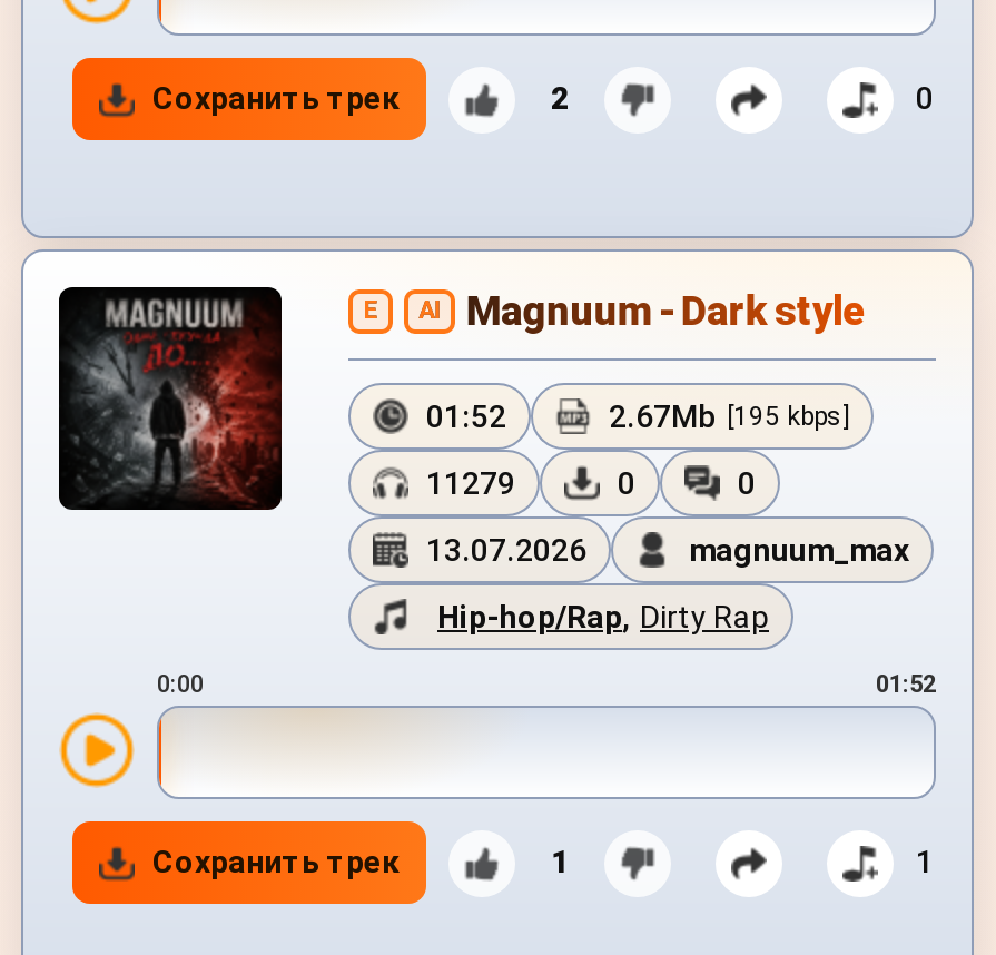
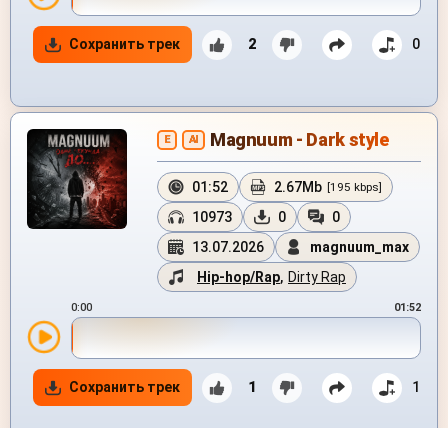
[426,465,515,501] 11279 -> [192,209,232,225] 10973

